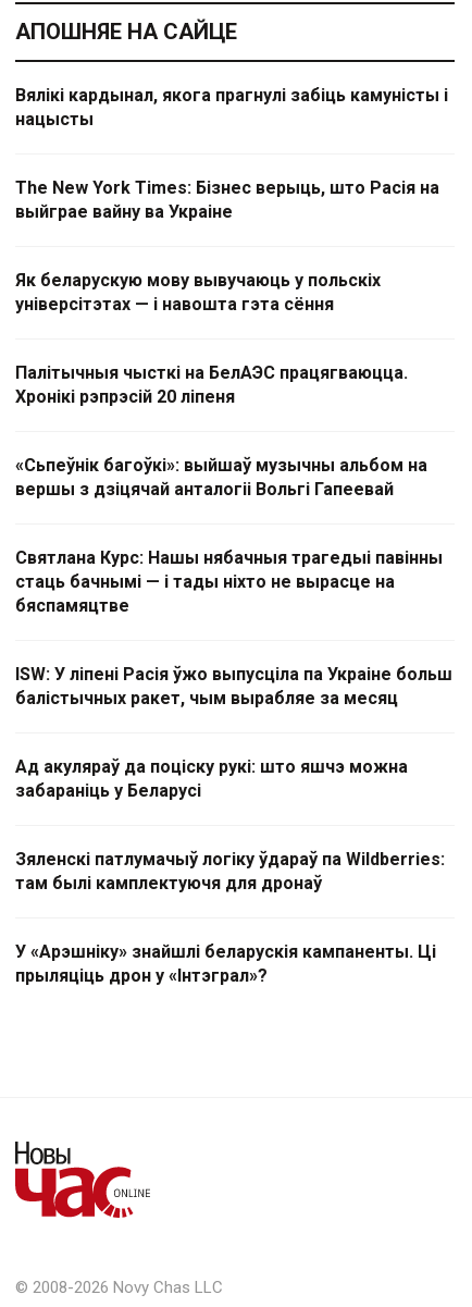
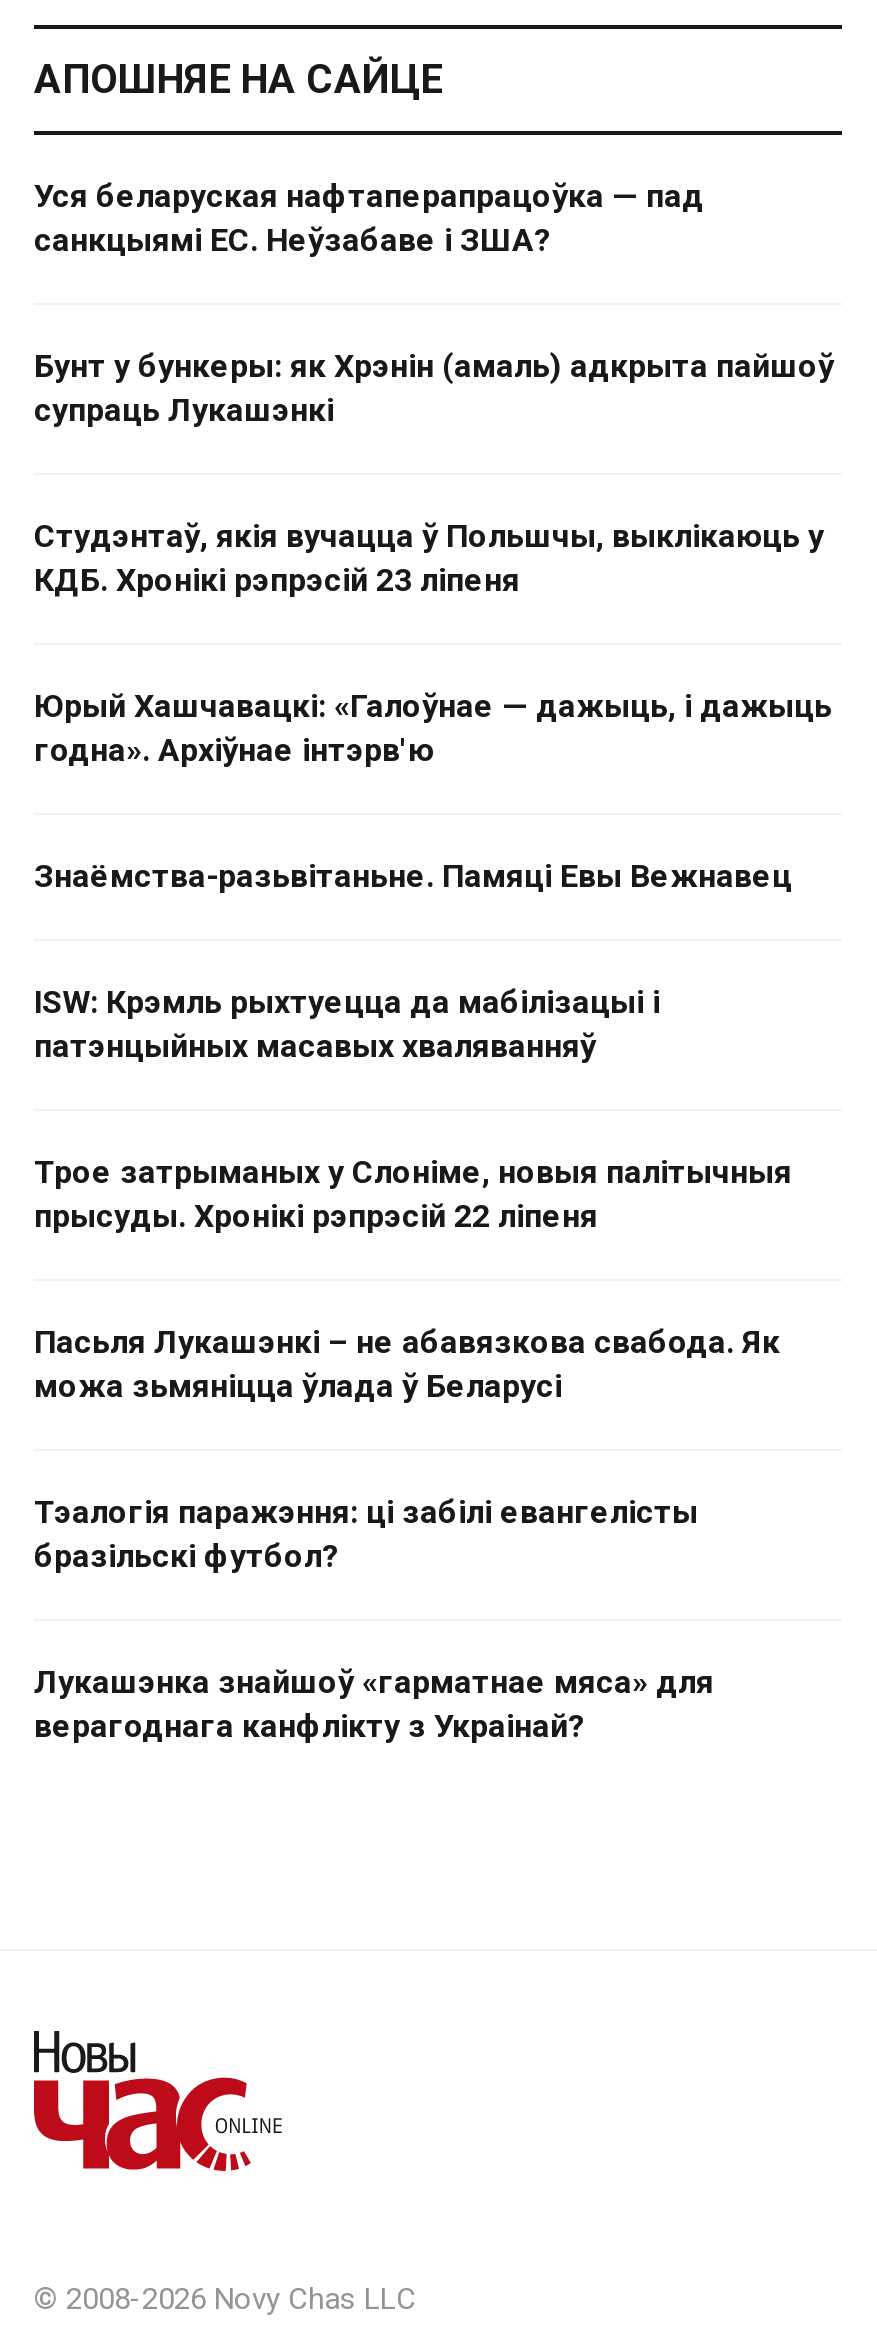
[15,85,448,130] Вялікі кардынал, якога прагнулі забіць камуністы і | нацысты -> [34,178,704,260] Уся беларуская нафтаперапрацоўка — пад | санкцыямі ЕС. Неўзабаве і ЗША?
[15,178,439,222] The New York Times: Бізнес верыць, што Расія на | выйграе вайну ва Украіне -> [34,348,834,430] Бунт у бункеры: як Хрэнін (амаль) адкрыта пайшоў | супраць Лукашэнкі
[15,270,381,315] Як беларускую мову вывучаюць у польскіх | універсітэтах — і навошта гэта сёння -> [34,518,824,600] Студэнтаў, якія вучацца ў Польшчы, выклікаюць у | КДБ. Хронікі рэпрэсій 23 ліпеня
[15,363,408,407] Палітычныя чысткі на БелАЭС працягваюцца. | Хронікі рэпрэсій 20 ліпеня -> [34,688,832,770] Юрый Хашчавацкі: «Галоўнае — дажыць, і дажыць | годна». Архіўнае інтэрв'ю
[15,455,427,500] «Сьпеўнік багоўкі»: выйшаў музычны альбом на | вершы з дзіцячай анталогіі Вольгі Гапеевай -> [34,858,792,896] Знаёмства-разьвітаньне. Памяці Евы Вежнавец
[15,548,443,616] Святлана Курс: Нашы нябачныя трагедыі павінны | стаць бачнымі — і тады ніхто не вырасце на | бяспамяцтве -> [34,984,660,1066] ISW: Крэмль рыхтуецца да мабілізацыі і | патэнцыйных масавых хваляванняў
[15,664,452,709] ISW: У ліпені Расія ўжо выпусціла па Украіне больш | балістычных ракет, чым вырабляе за месяц -> [34,1154,792,1236] Трое затрыманых у Слоніме, новыя палітычныя | прысуды. Хронікі рэпрэсій 22 ліпеня
[15,757,408,801] Ад акуляраў да поціску рукі: што яшчэ можна | забараніць у Беларусі -> [34,1324,780,1406] Пасьля Лукашэнкі – не абавязкова свабода. Як | можа зьмяніцца ўлада ў Беларусі
[15,849,445,894] Зяленскі патлумачыў логіку ўдараў па Wildberries: | там былі камплектуючя для дронаў -> [34,1494,698,1576] Тэалогія паражэння: ці забілі евангелісты | бразільскі футбол?
[15,942,436,986] У «Арэшніку» знайшлі беларускія кампаненты. Ці | прыляціць дрон у «Інтэграл»? -> [34,1664,714,1746] Лукашэнка знайшоў «гарматнае мяса» для | верагоднага канфлікту з Украінай?

